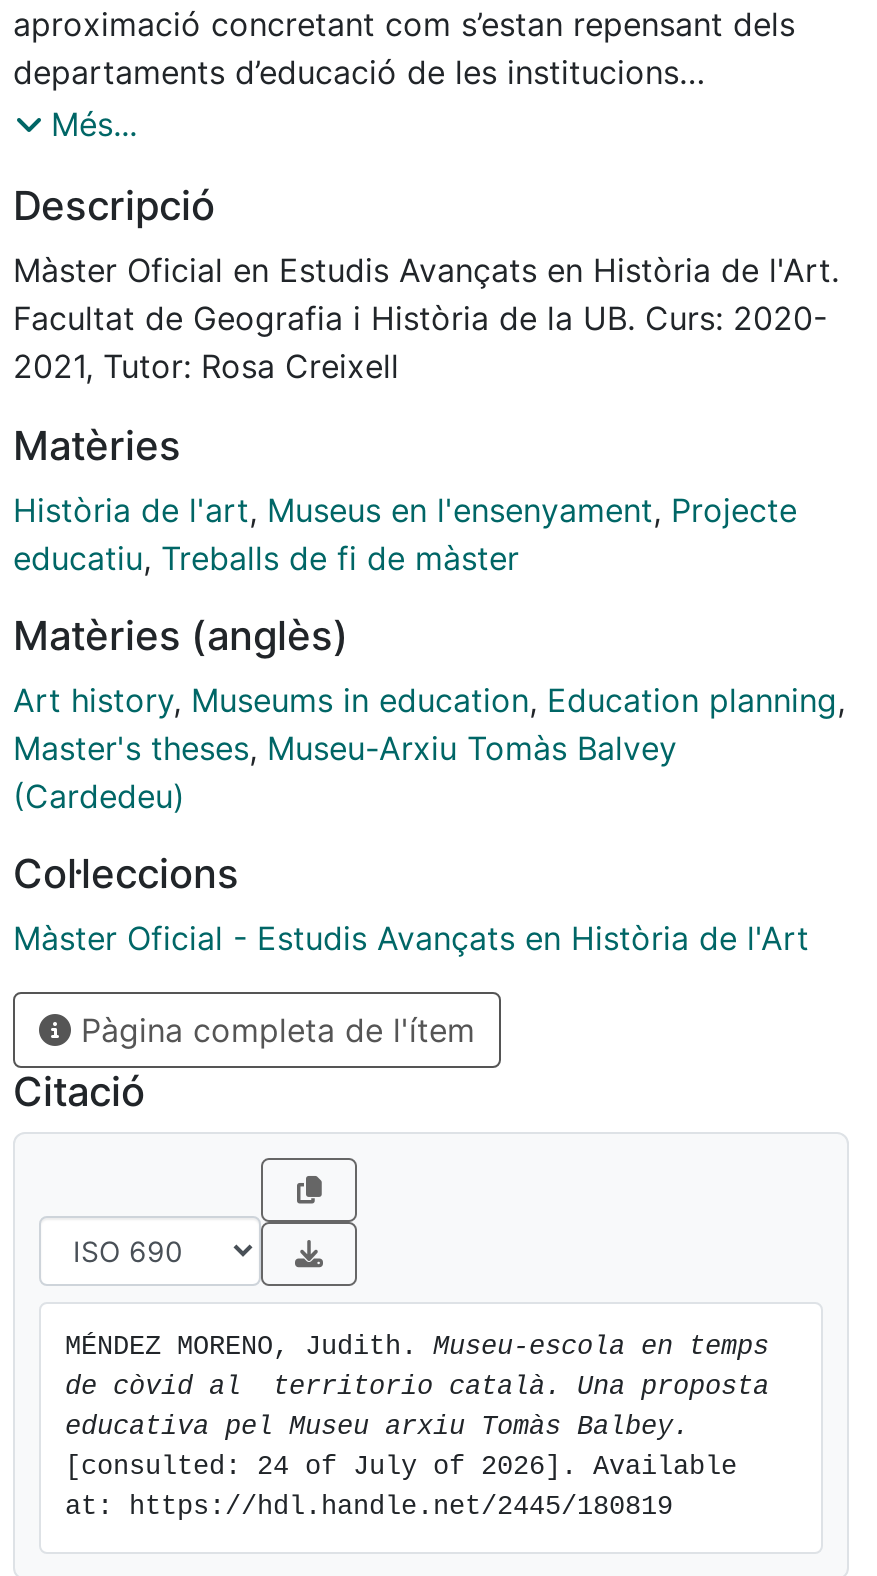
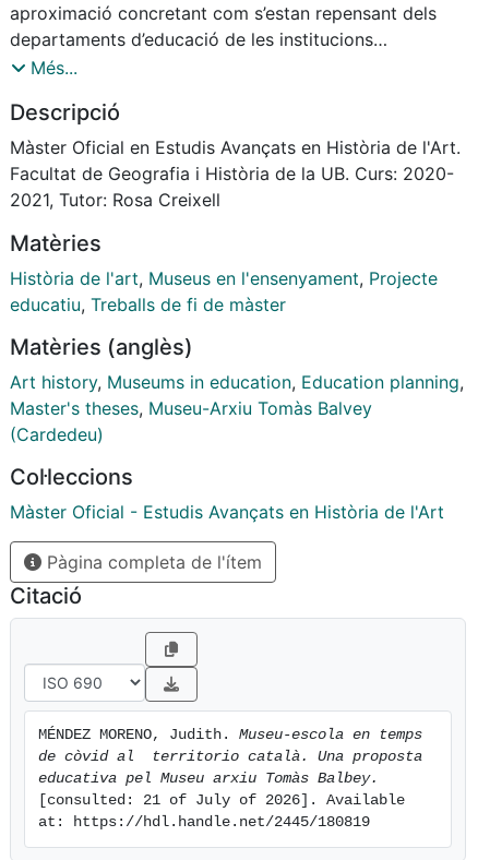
[65,1452,737,1482] [consulted: 24 of July of 2026]. Available -> [38,792,405,808] [consulted: 21 of July of 2026]. Available

